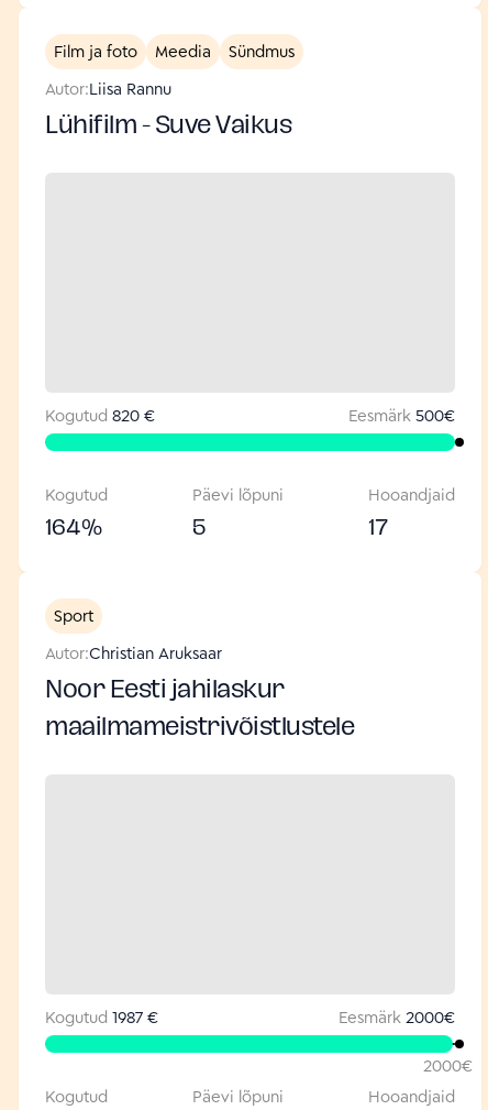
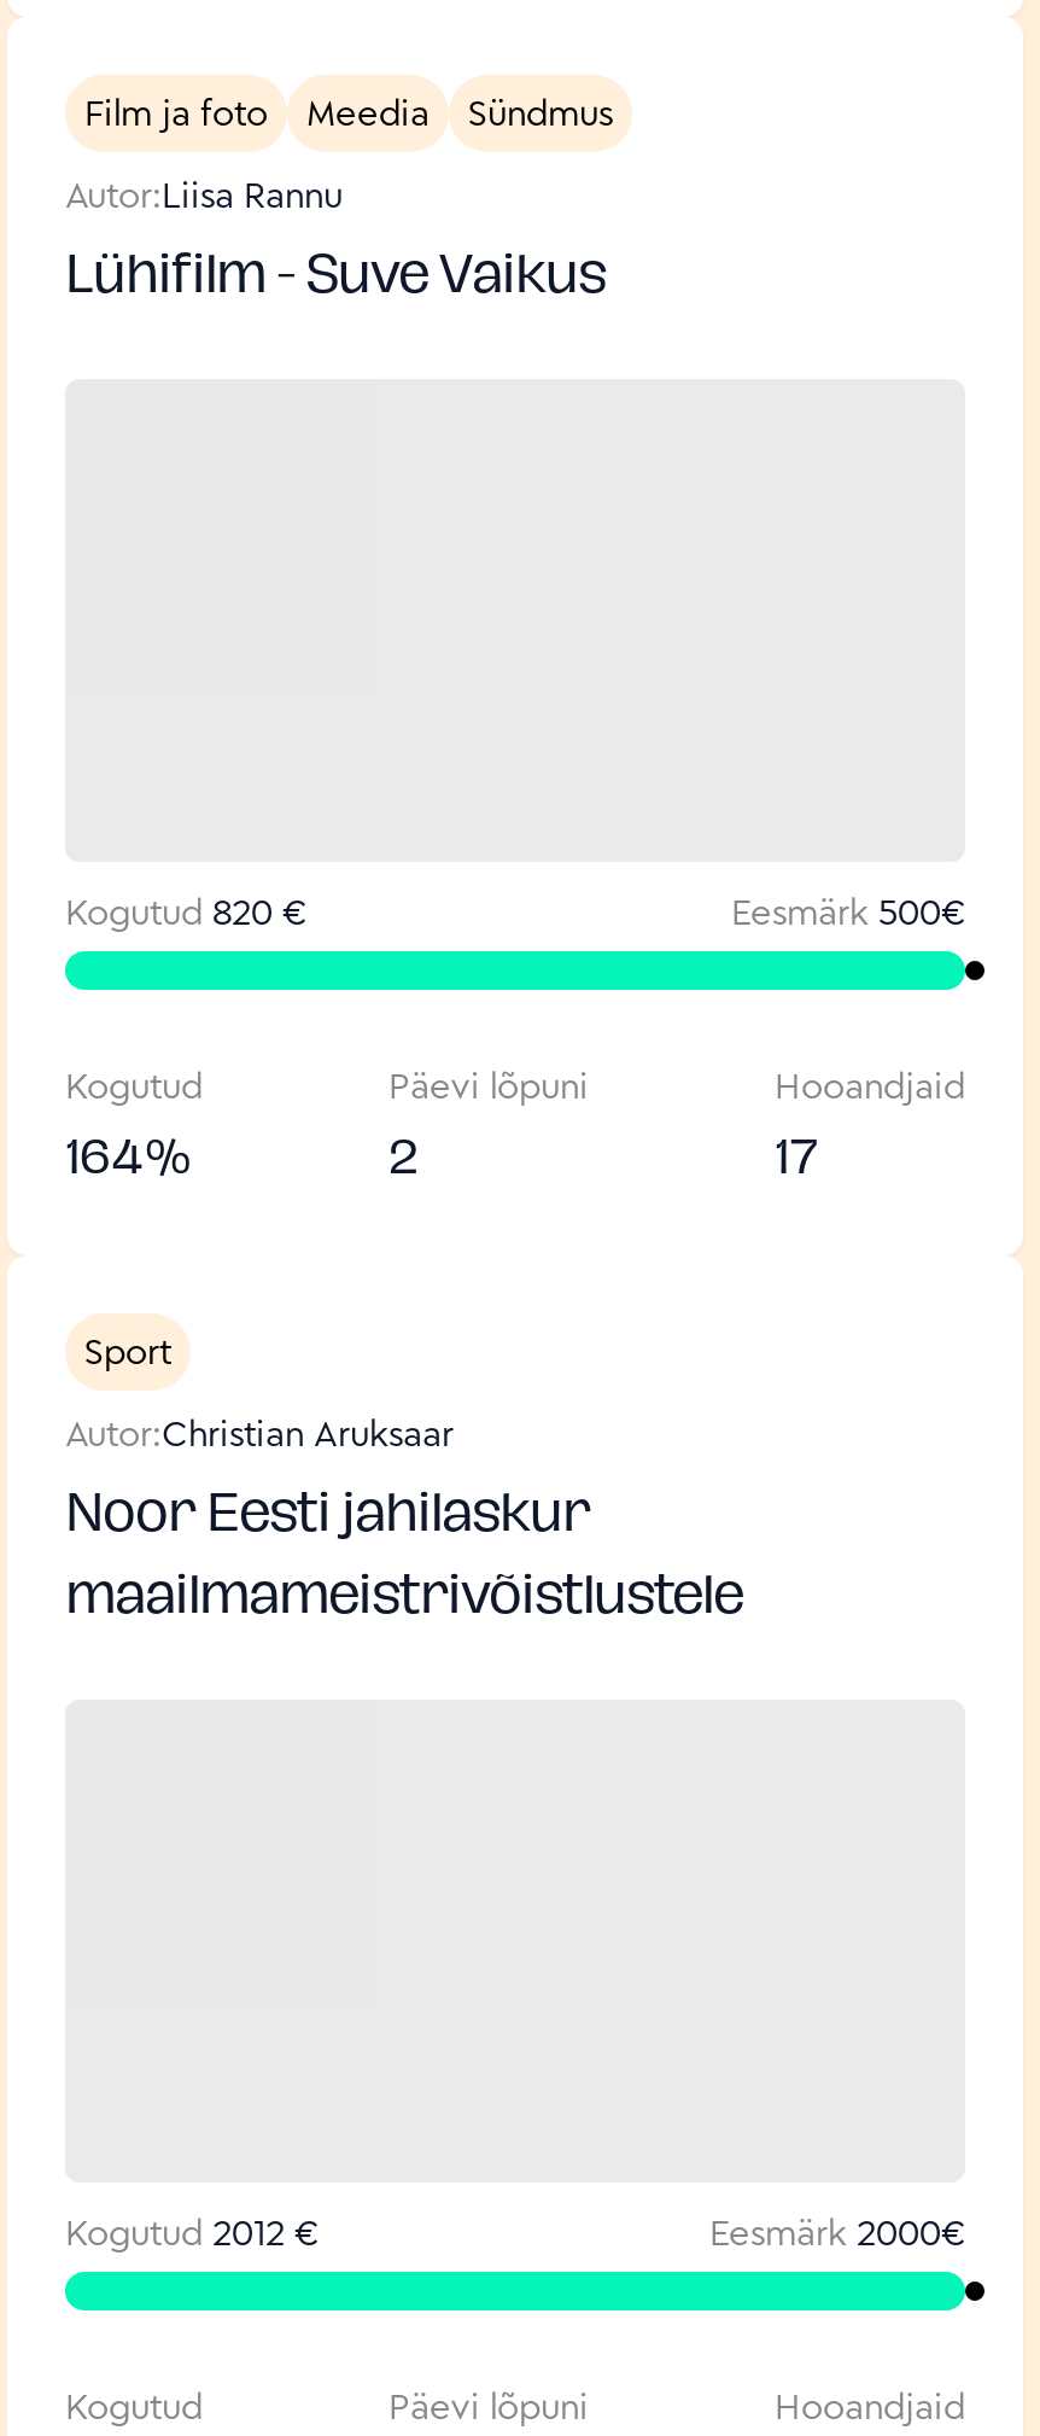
[192,509,207,549] 5 -> [388,1118,417,1205] 2
[45,1007,158,1027] Kogutud 1987 € -> [65,2209,319,2255] Kogutud 2012 €
[423,1055,472,1076] 2000€ -> none

